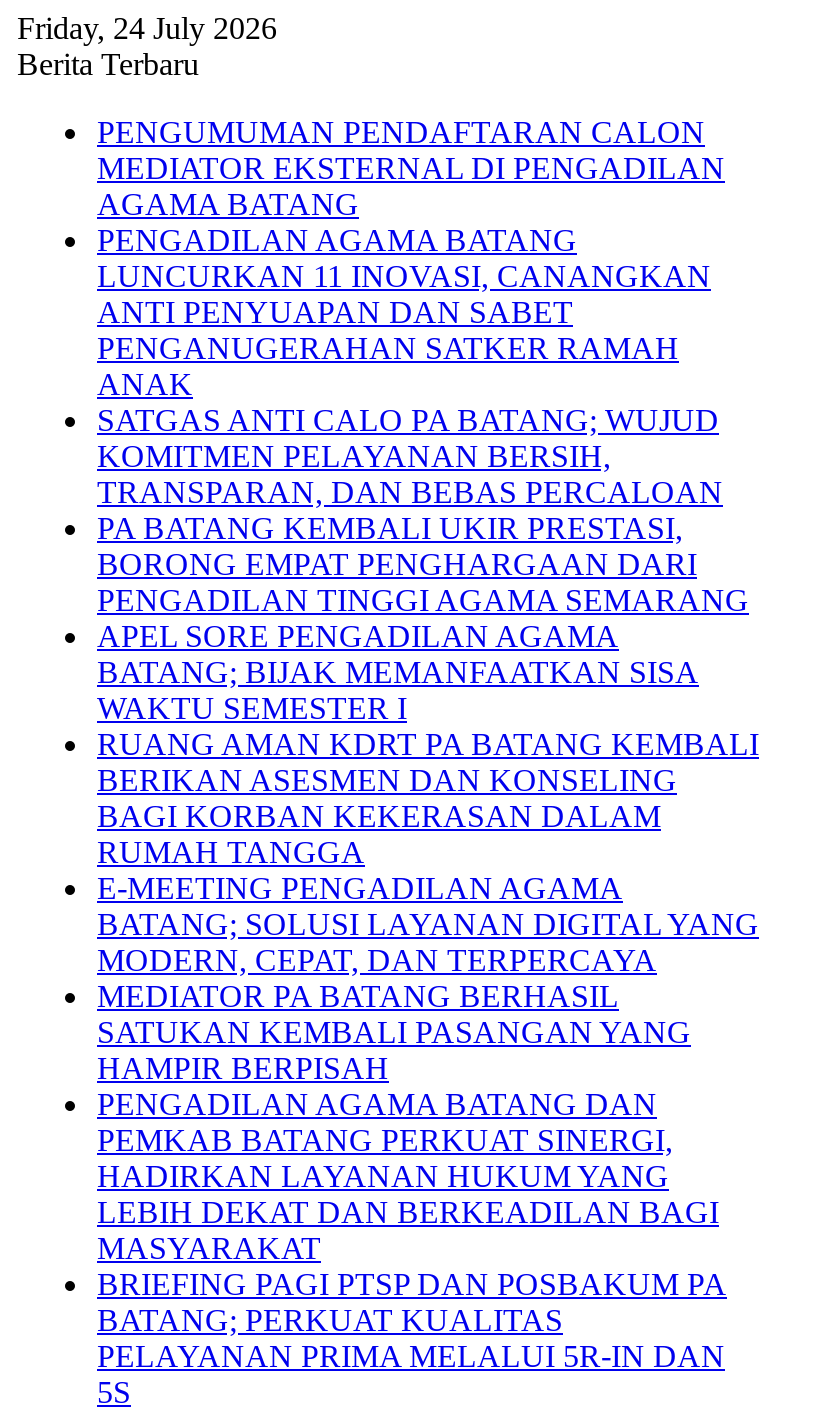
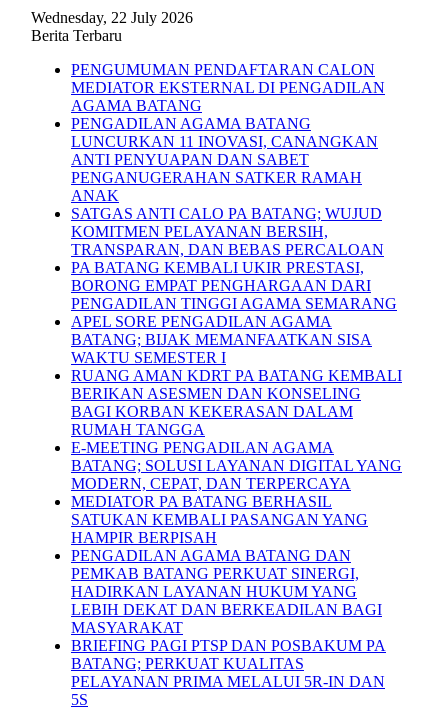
[17,11,277,45] Friday, 24 July 2026 -> [31,9,193,26] Wednesday, 22 July 2026

